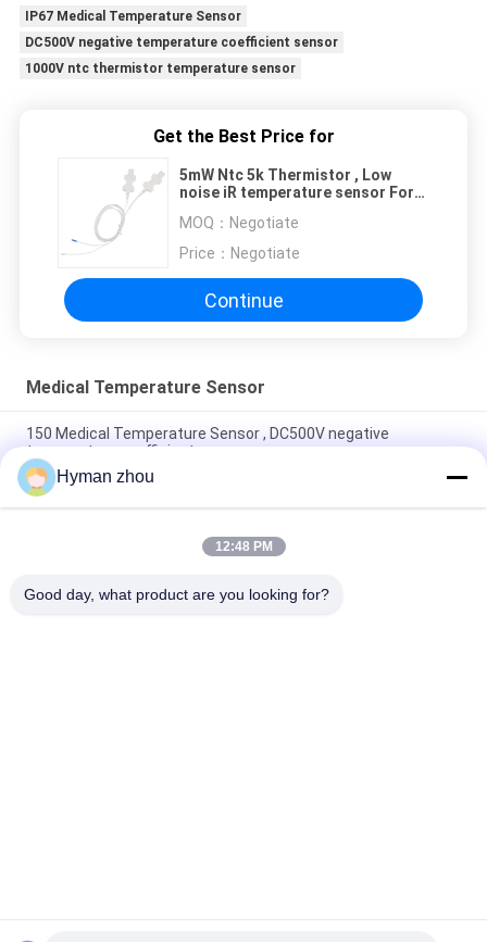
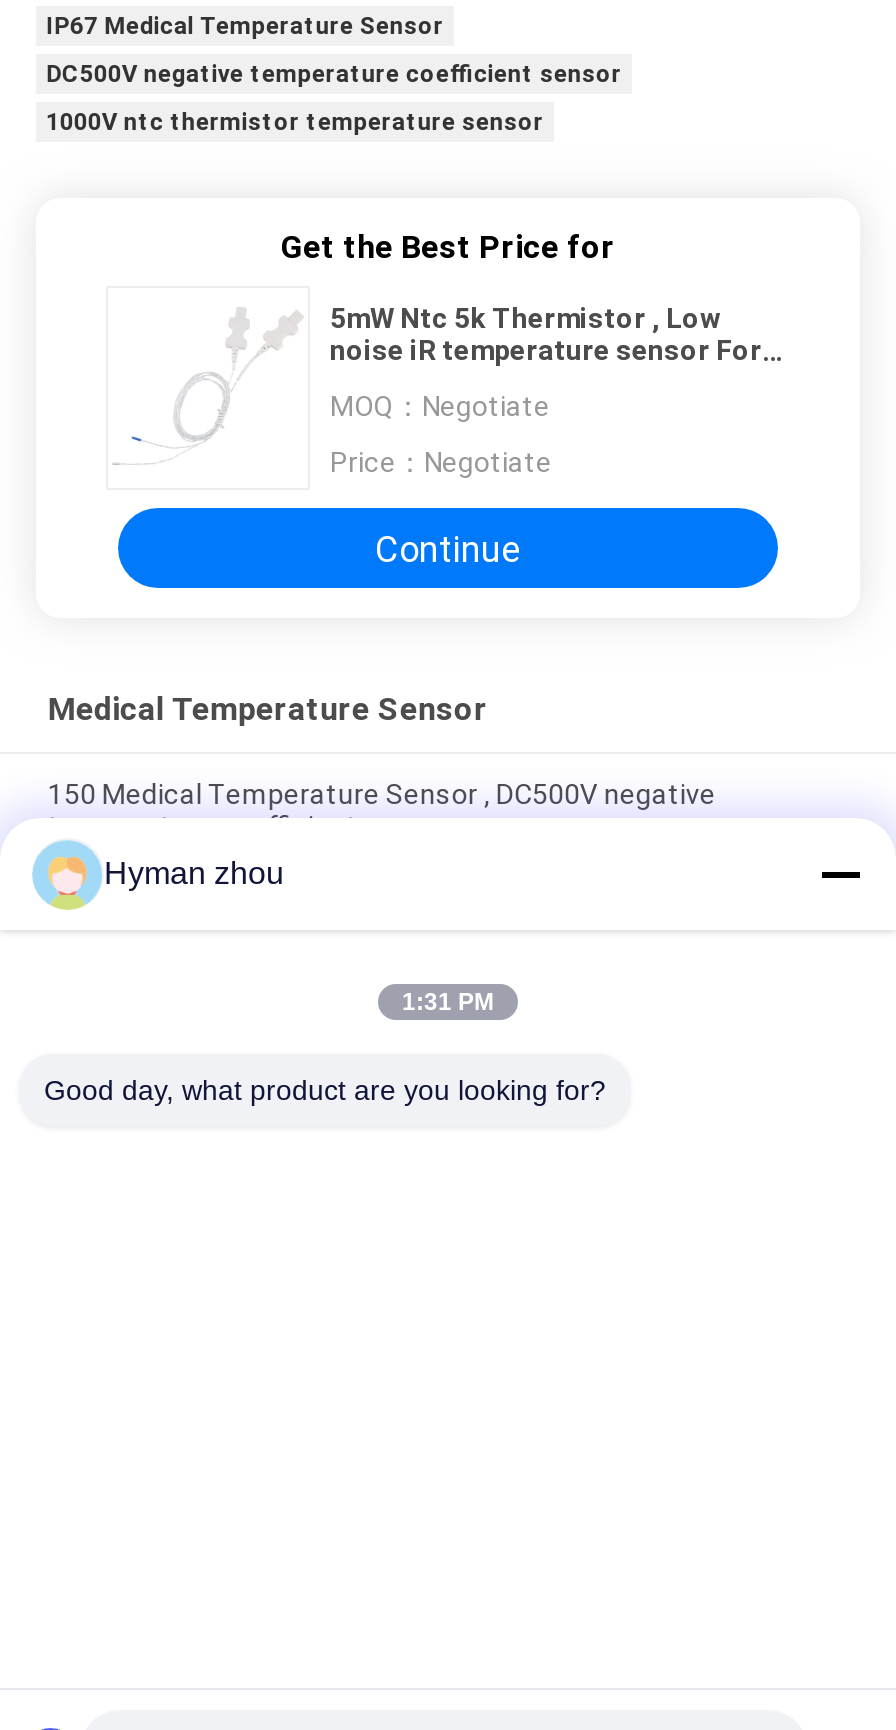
[215,539,272,554] 12:48 PM -> [402,988,494,1016] 1:31 PM

